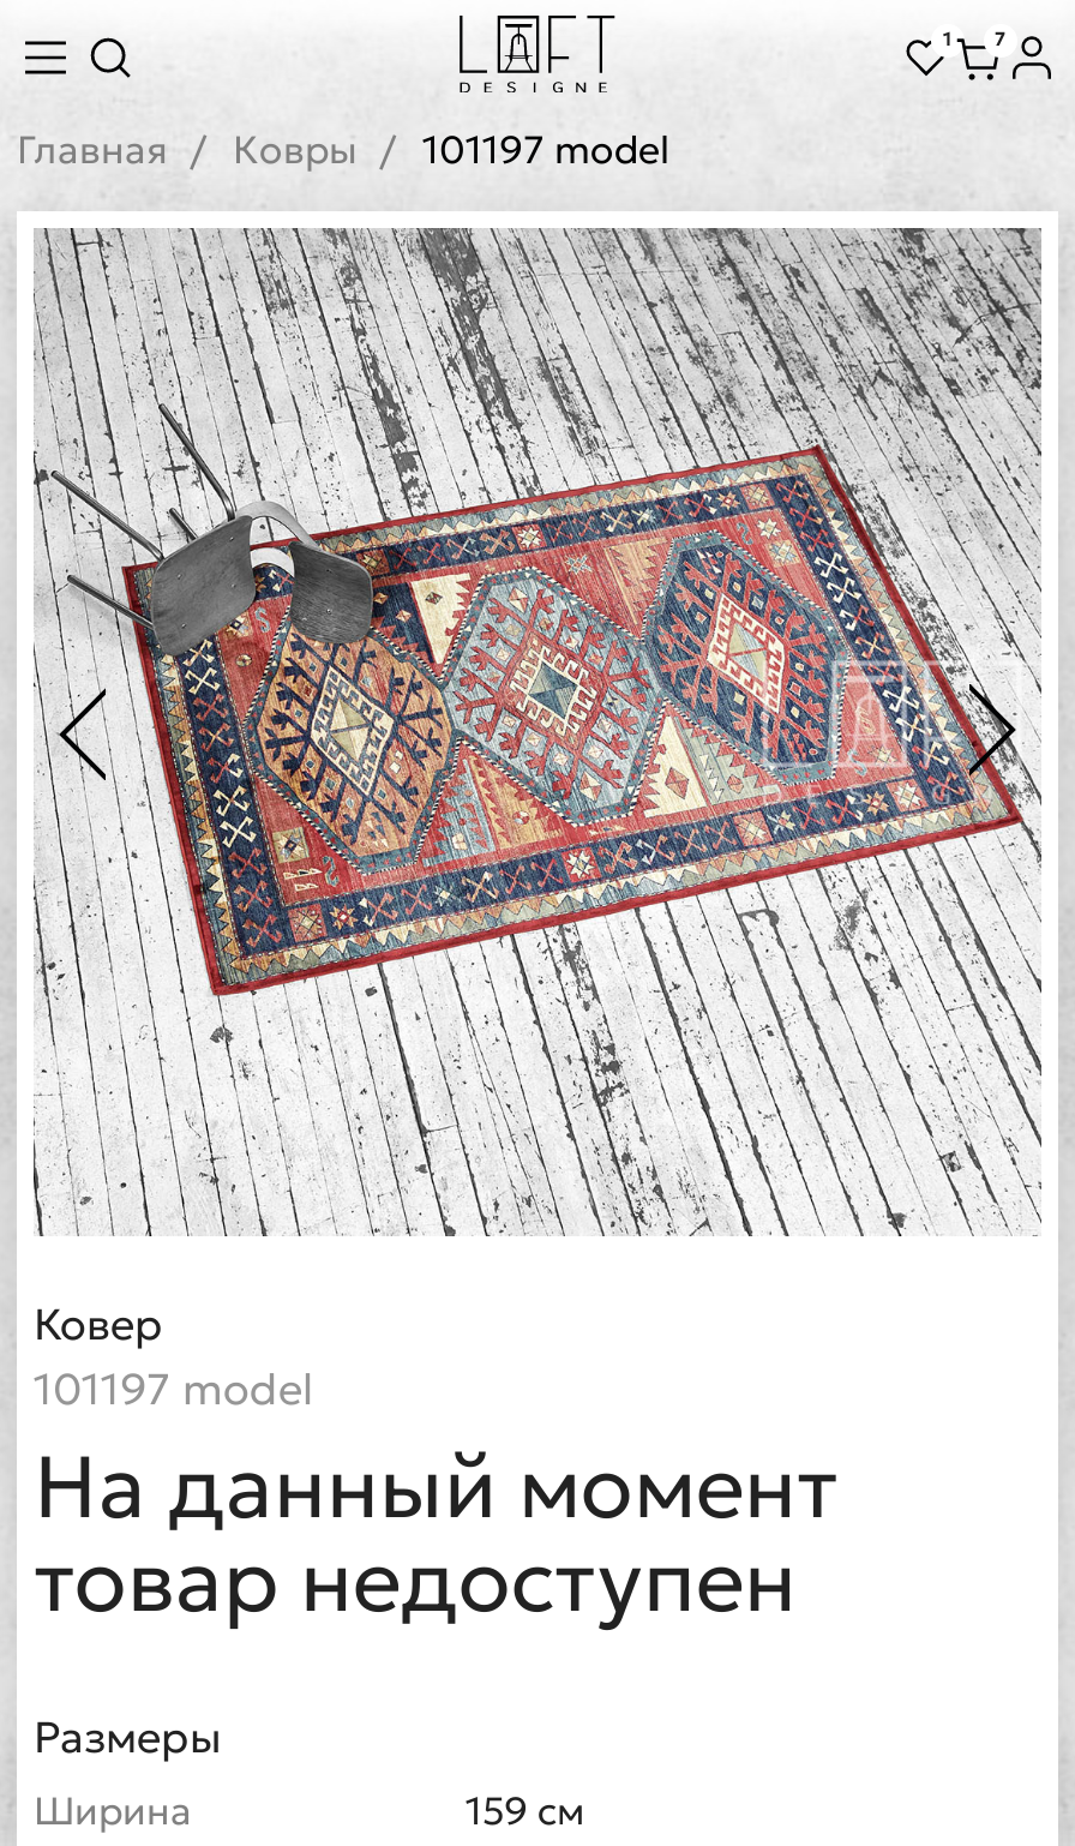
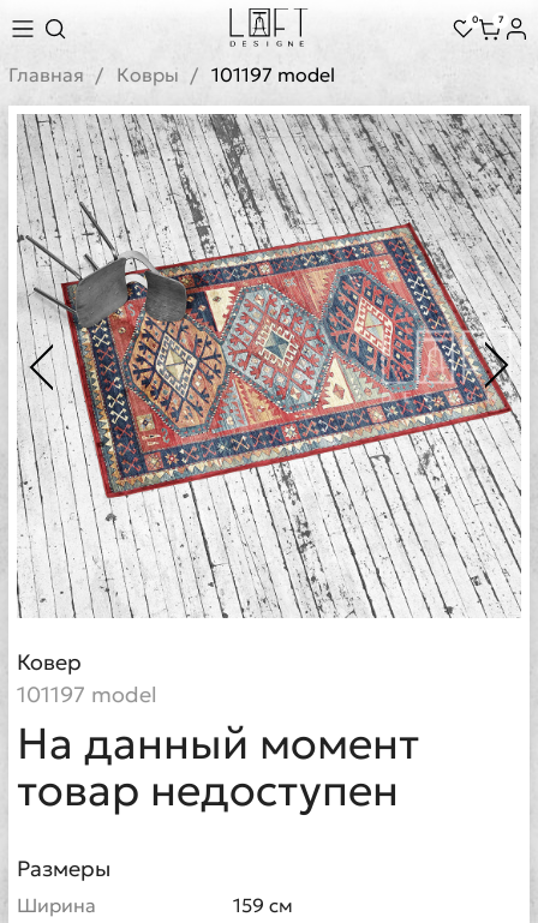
[943,26,1007,50] 1 7 -> [471,13,504,25] 0 7

